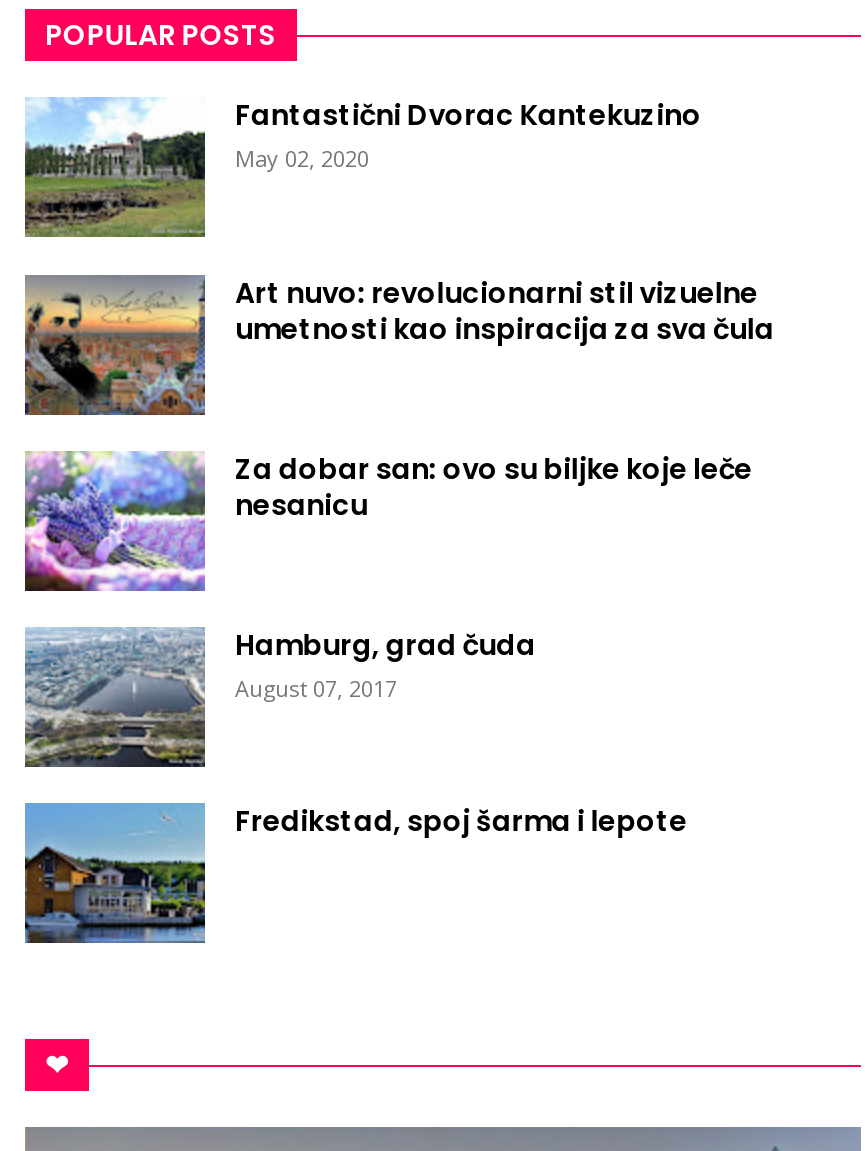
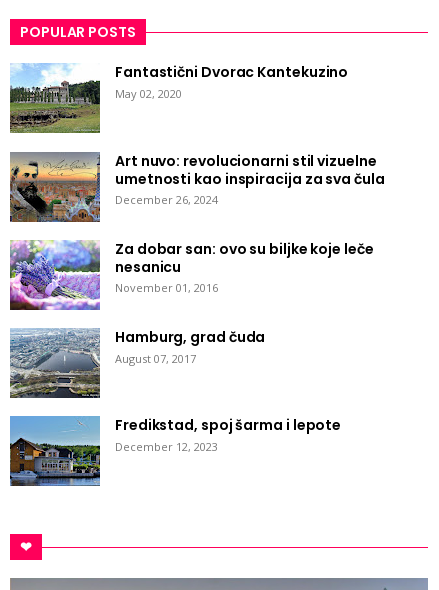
none -> [115,192,218,207] December 26, 2024
none -> [115,280,218,295] November 01, 2016
none -> [115,439,218,454] December 12, 2023

